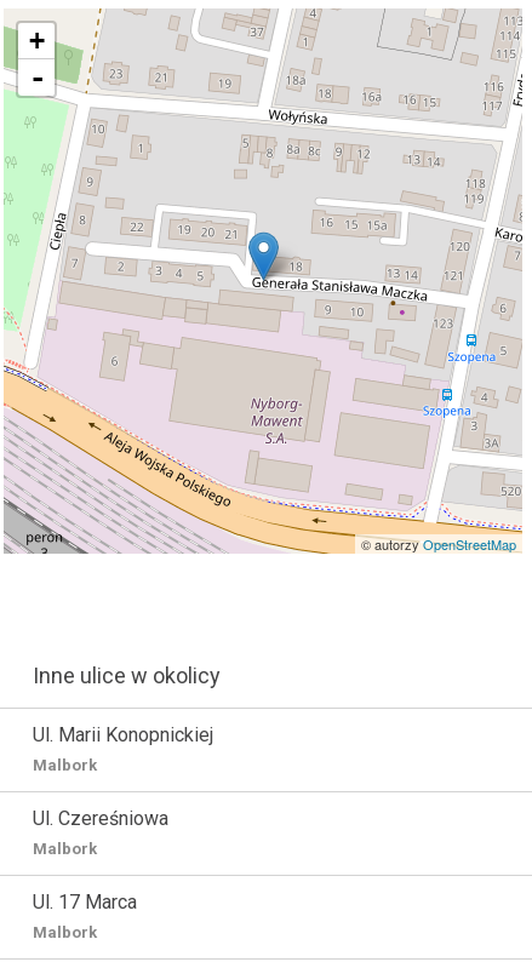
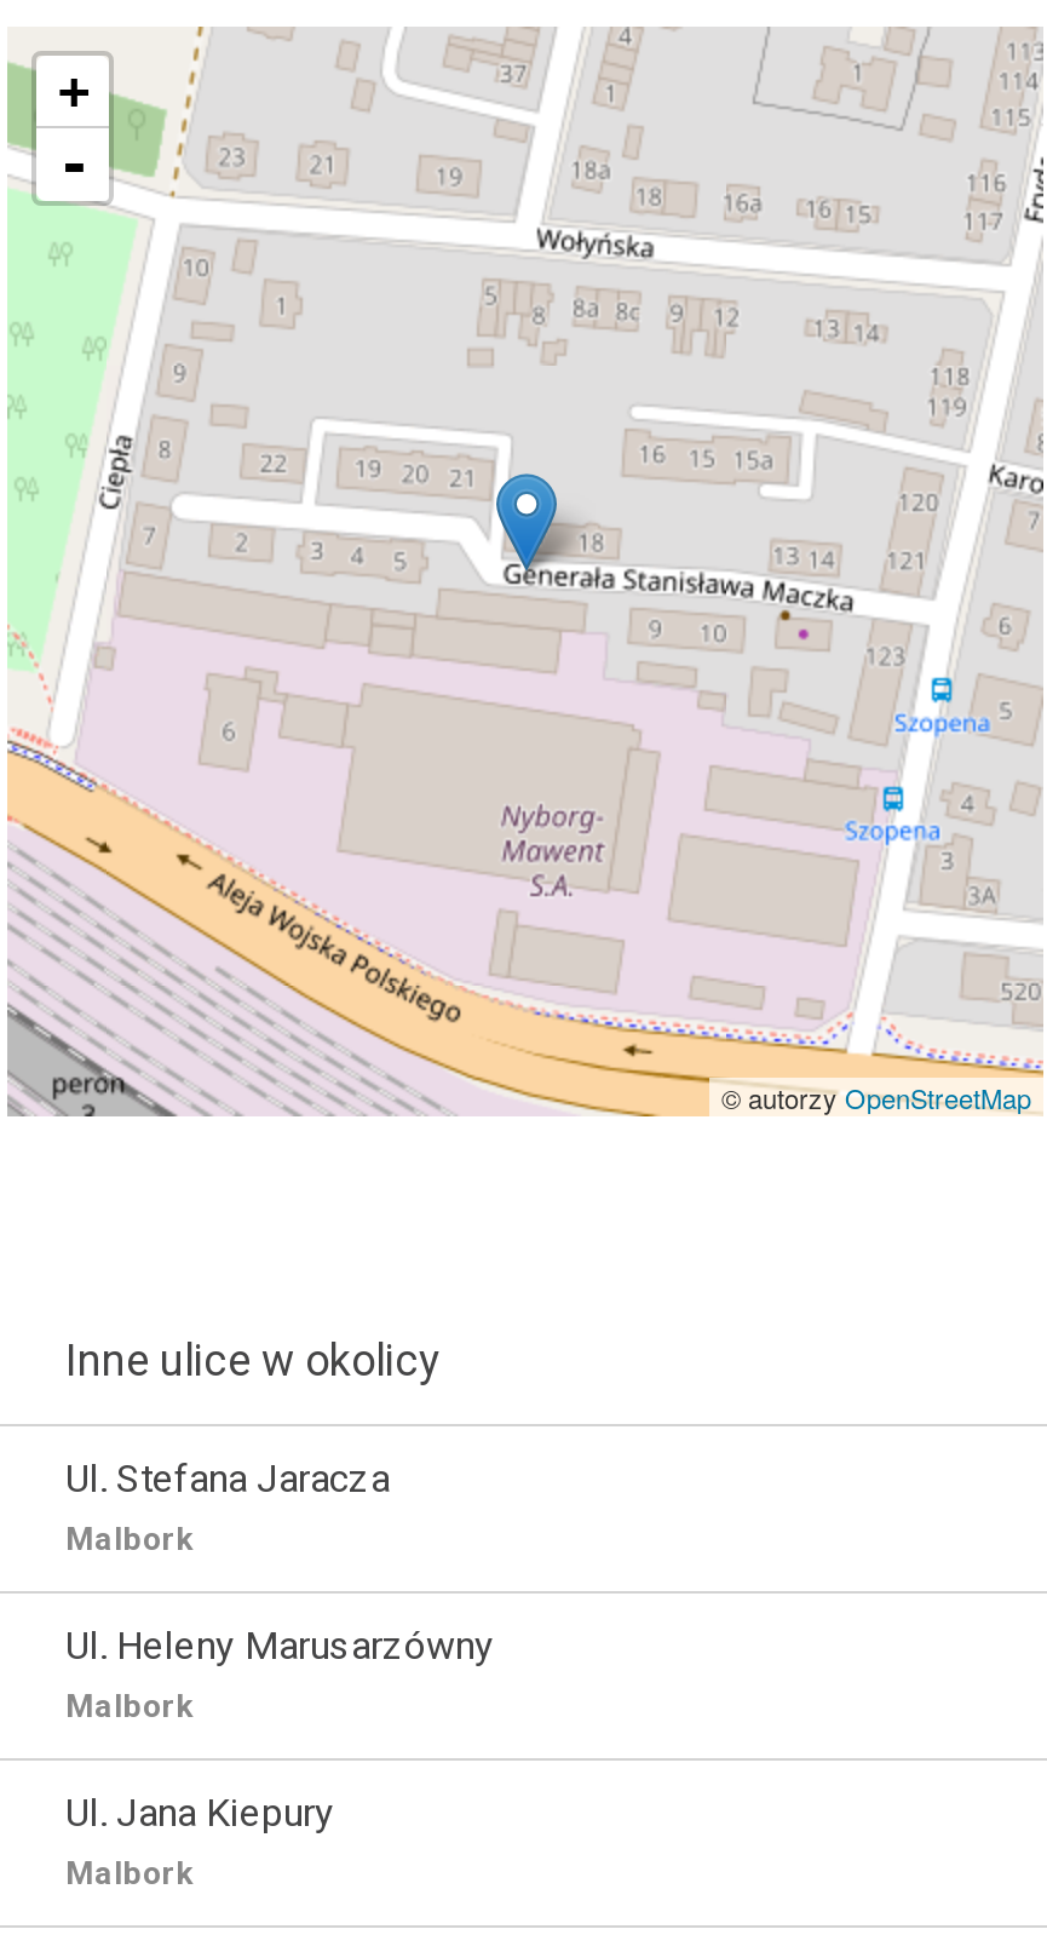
[33,723,213,746] Ul. Marii Konopnickiej -> [65,1455,390,1502] Ul. Stefana Jaracza
[33,807,168,830] Ul. Czereśniowa -> [65,1623,494,1669] Ul. Heleny Marusarzówny
[33,891,137,914] Ul. 17 Marca -> [65,1790,334,1836] Ul. Jana Kiepury

